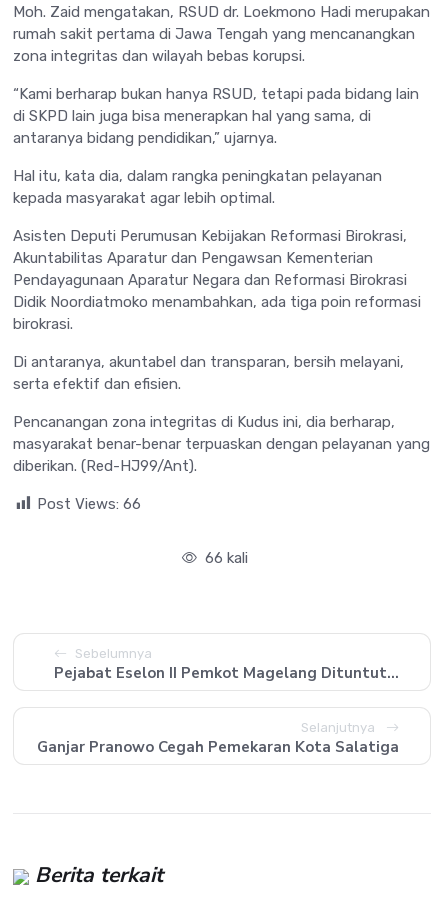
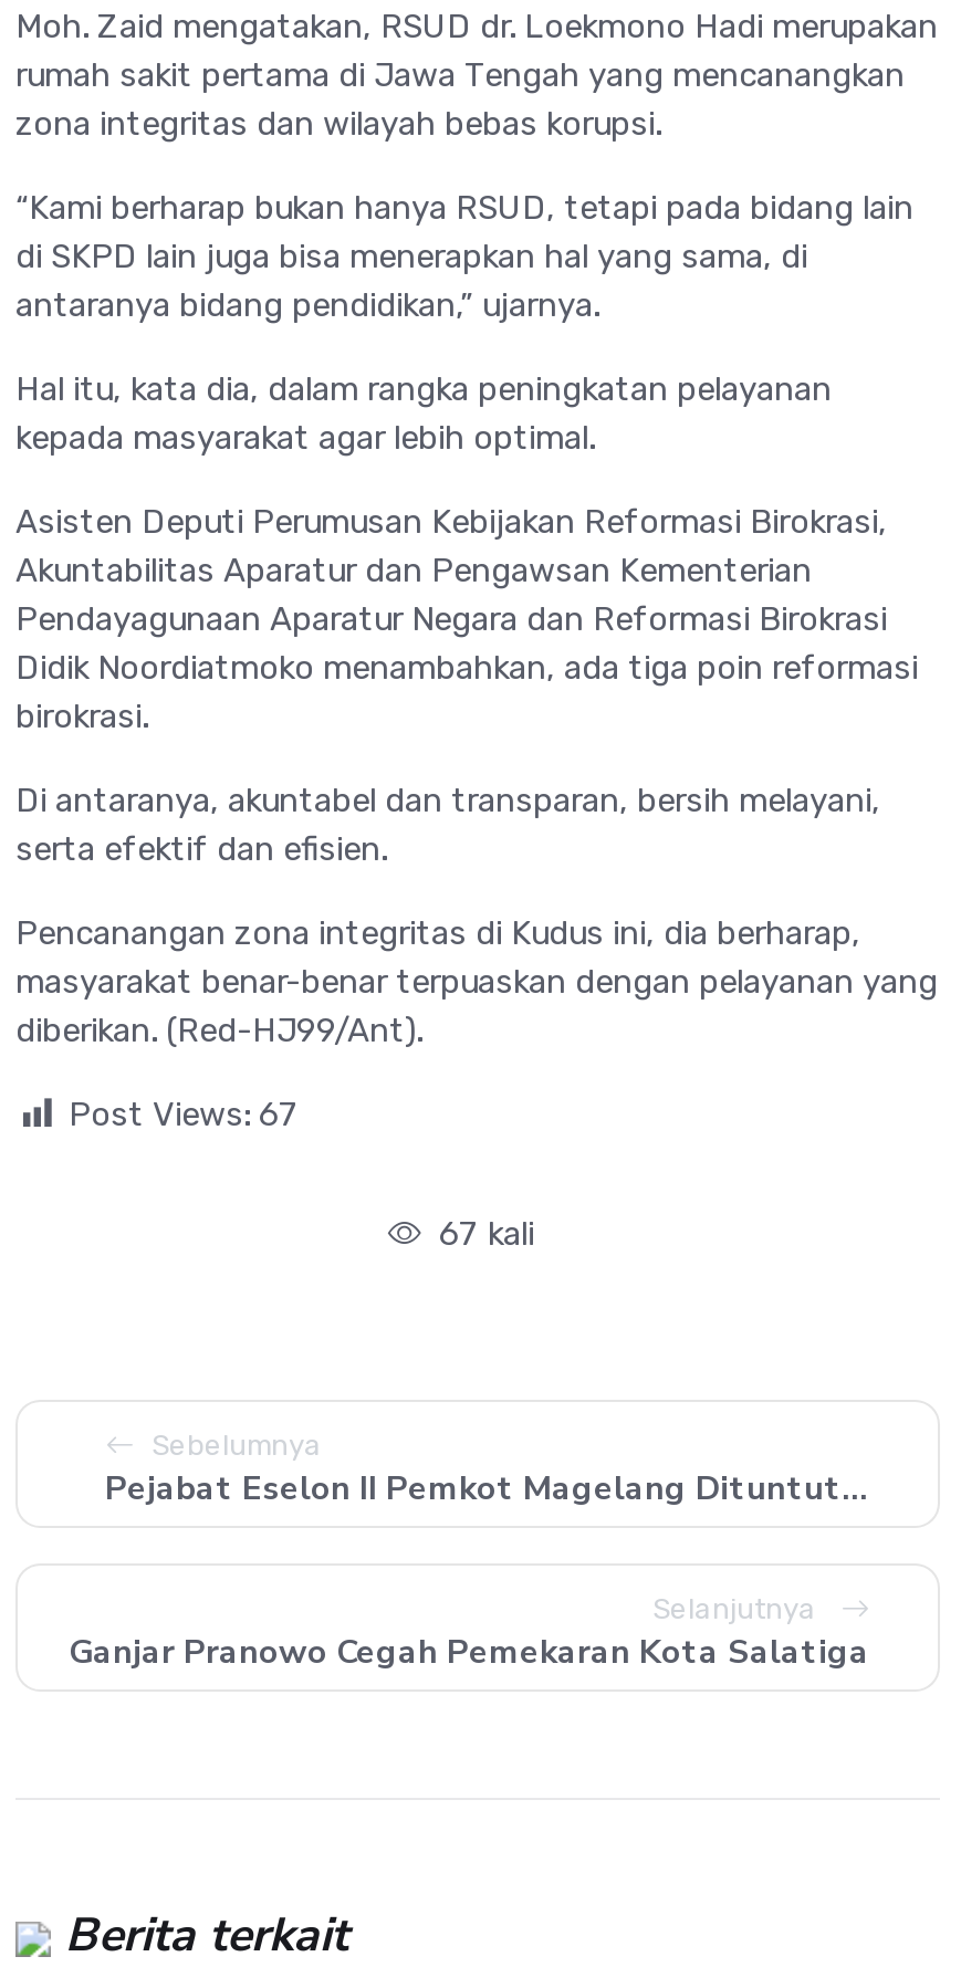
[37,495,141,513] Post Views: 66 -> [69,1095,299,1135] Post Views: 67
[200,549,247,567] 66 kali -> [430,1215,534,1254] 67 kali

